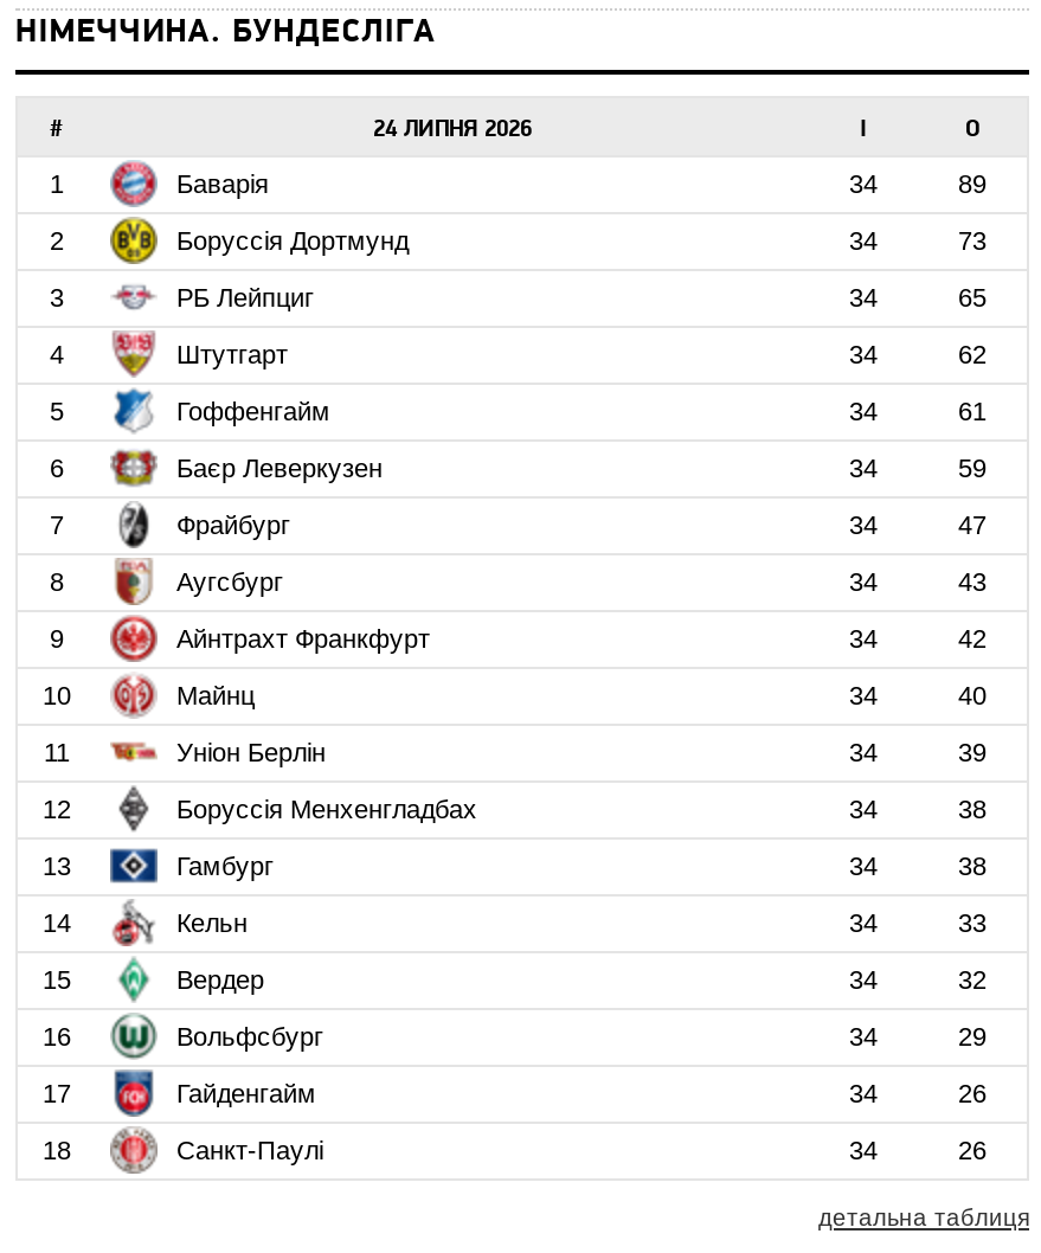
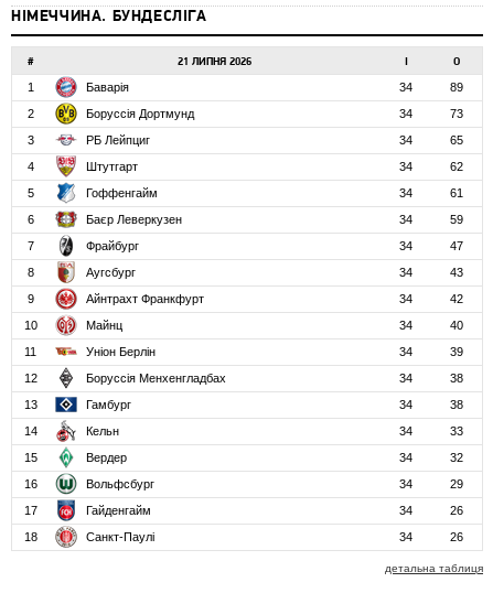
[373,118,532,144] 24 ЛИПНЯ 2026 -> [178,57,251,69] 21 ЛИПНЯ 2026

